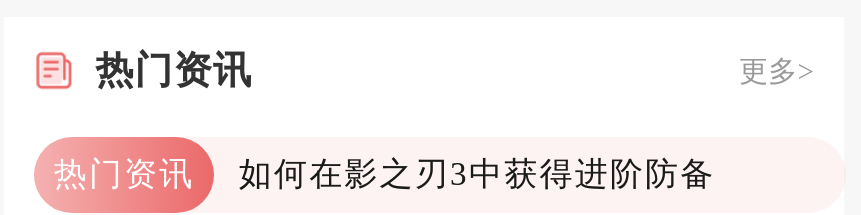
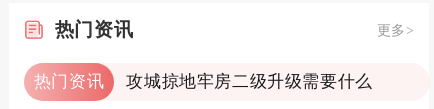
[239,155,716,193] 如何在影之刃3中获得进阶防备 -> [126,72,373,91] 攻城掠地牢房二级升级需要什么

